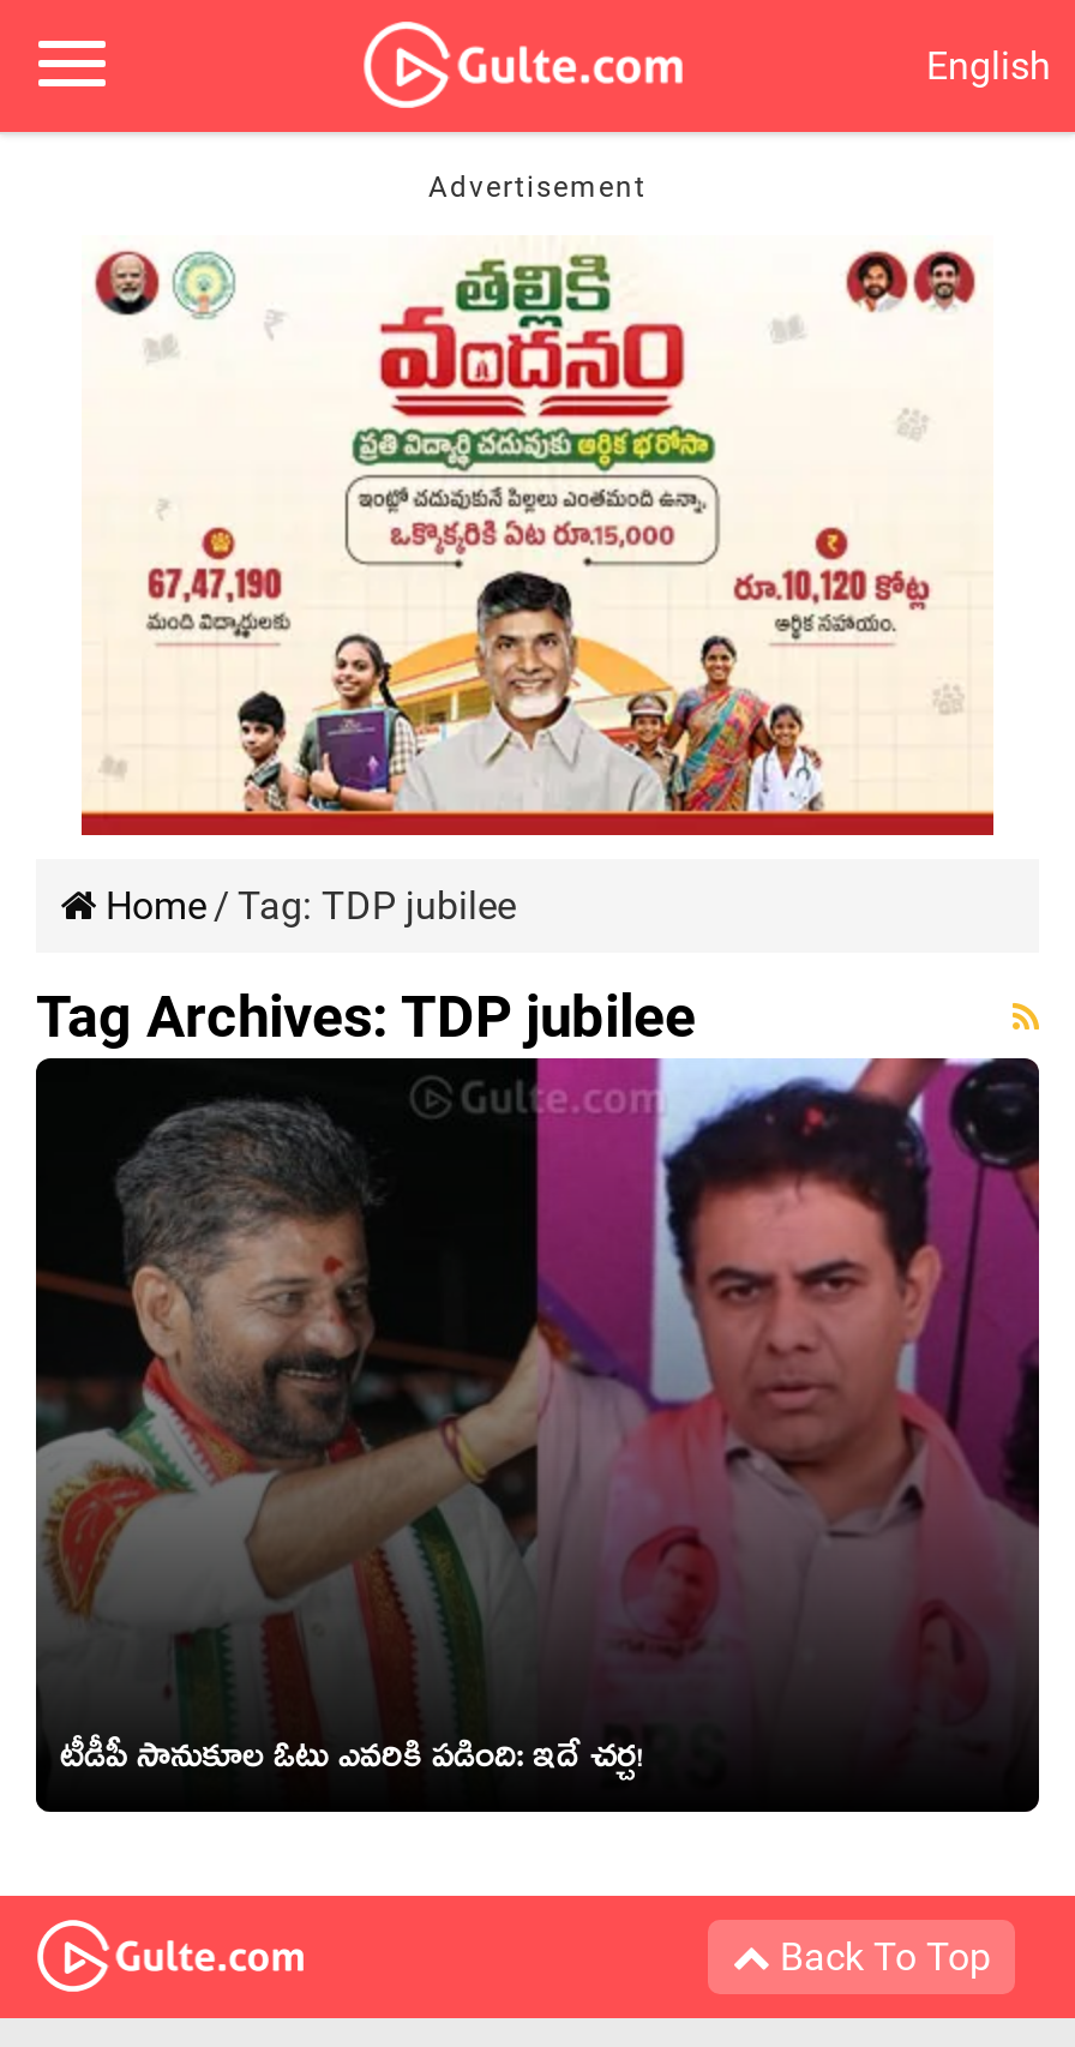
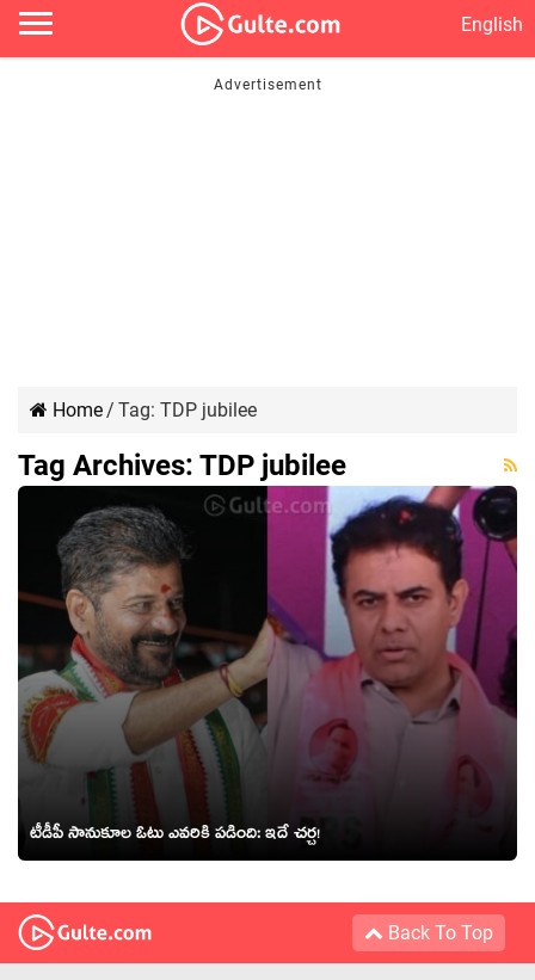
[79,247,996,838] [image] -> none

